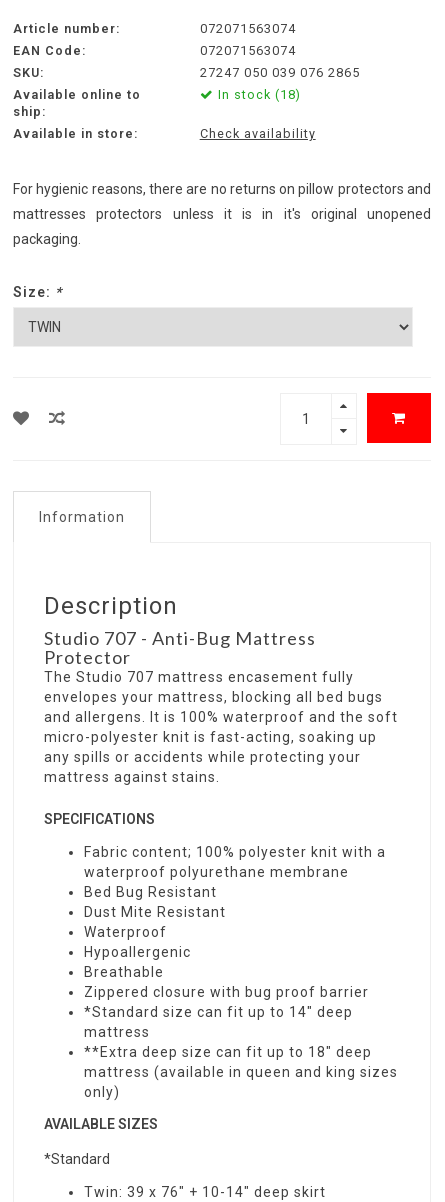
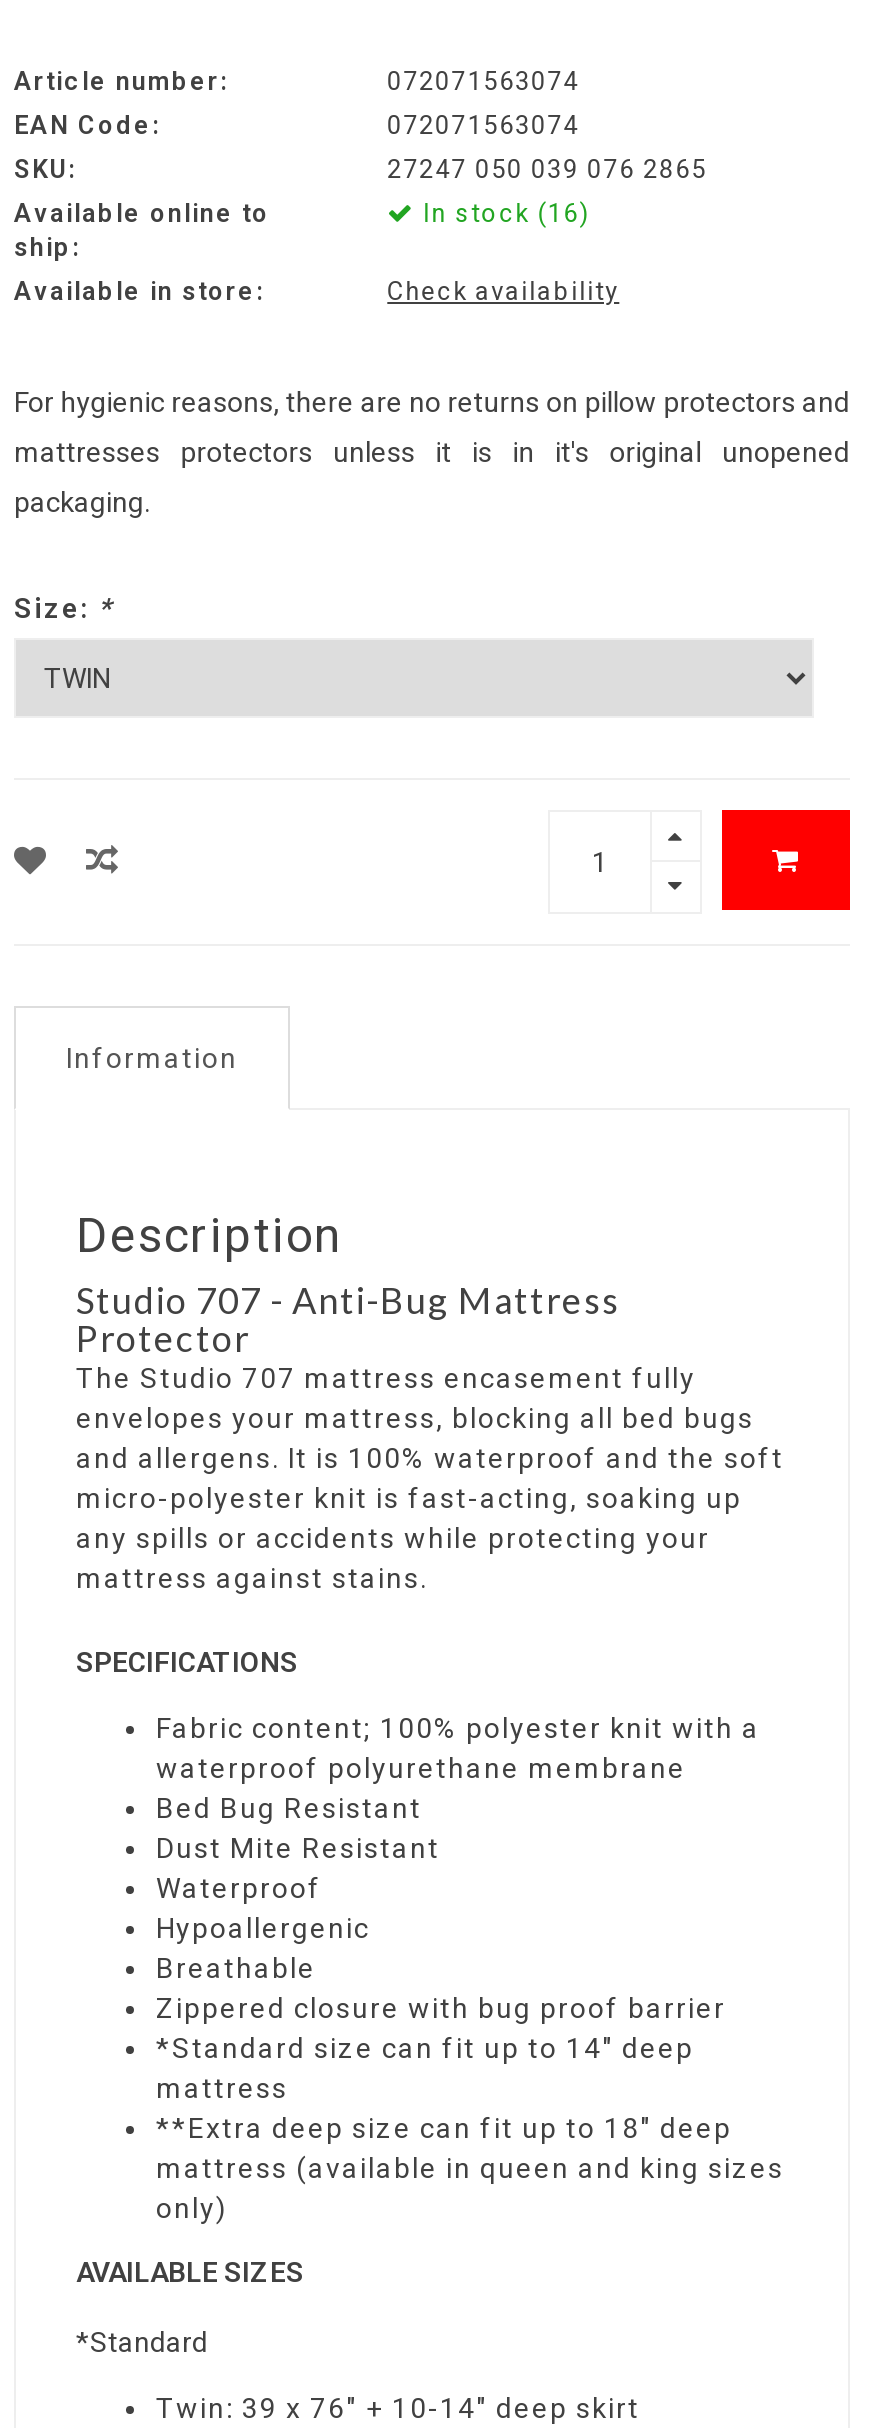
[214,87,301,102] In stock (18) -> [415,199,589,229] In stock (16)

